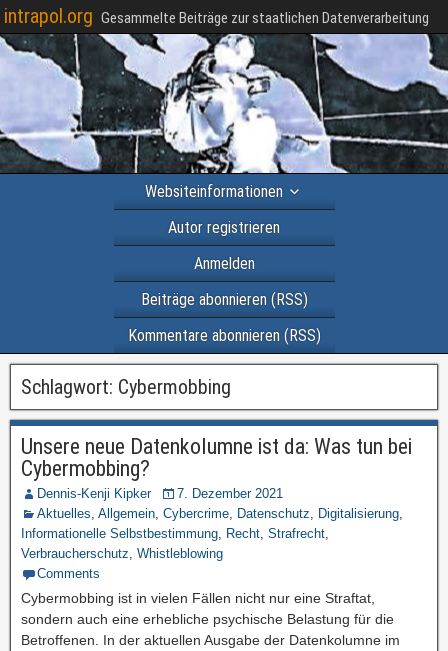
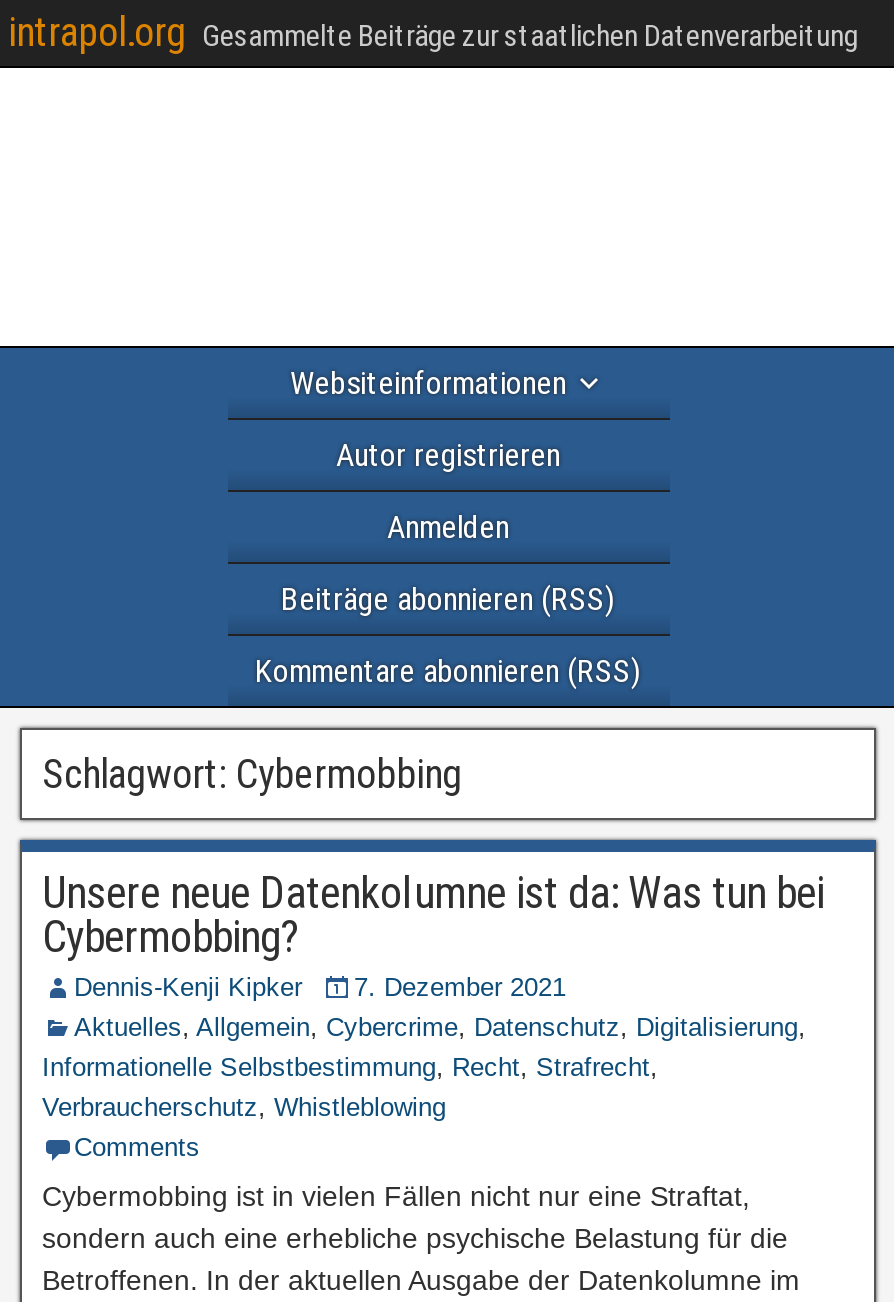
[3,34,445,174] [image] -> none

